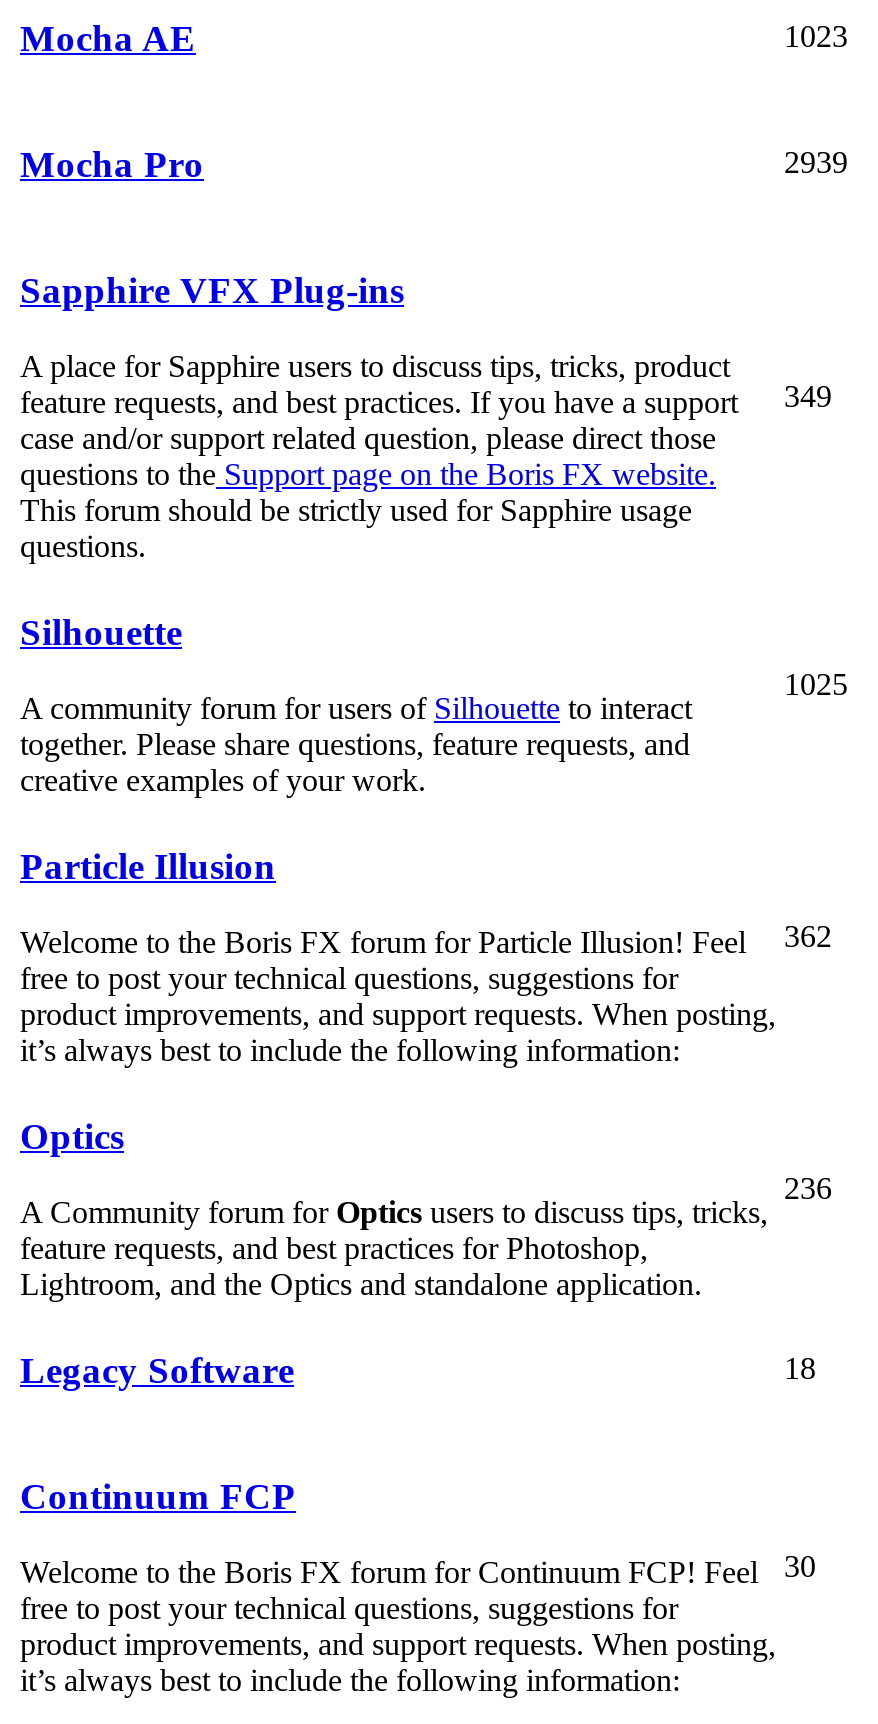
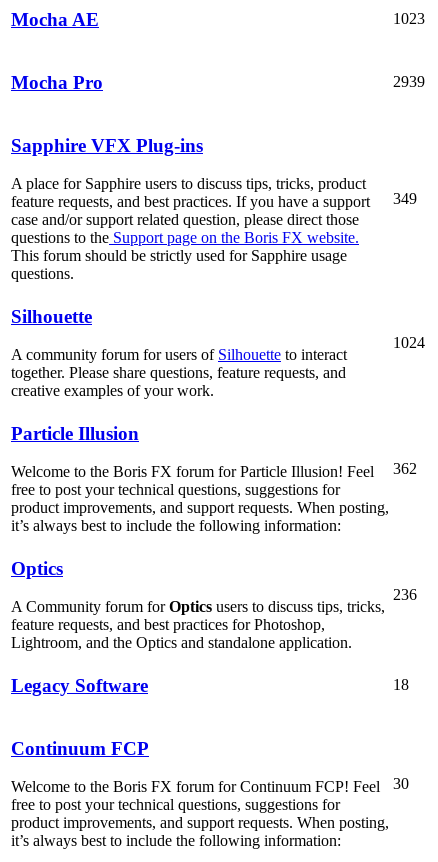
[784,667,848,701] 1025 -> [393,334,425,351] 1024

